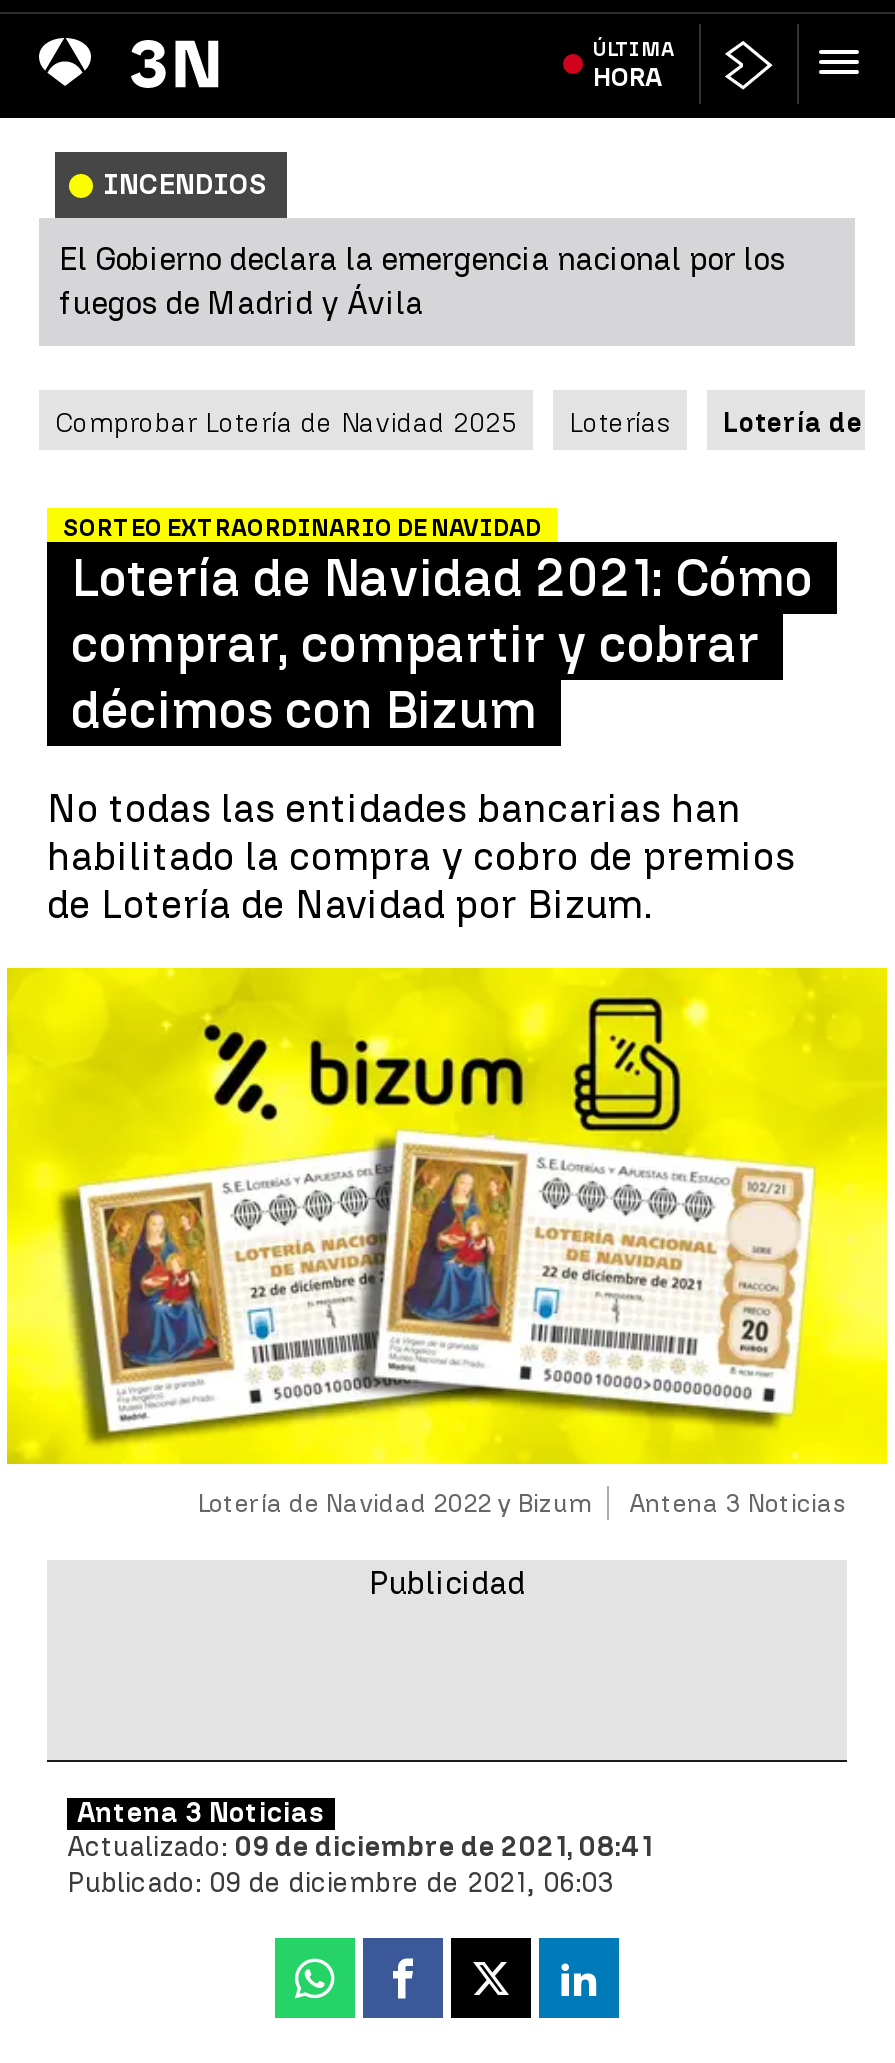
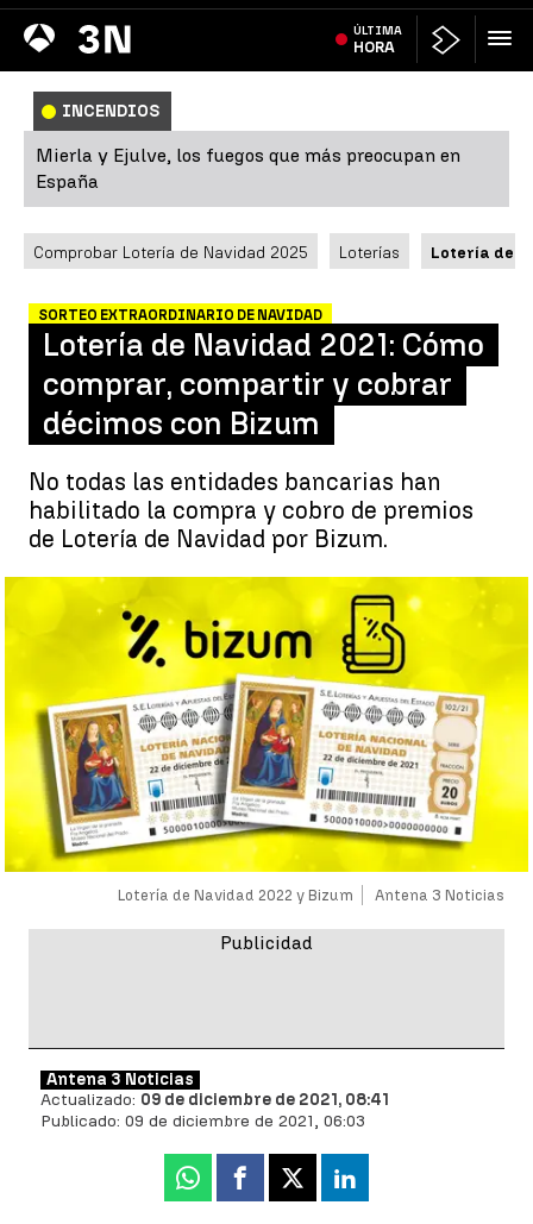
[59,240,785,322] El Gobierno declara la emergencia nacional por los | fuegos de Madrid y Ávila -> [36,144,460,193] Mierla y Ejulve, los fuegos que más preocupan en | España

